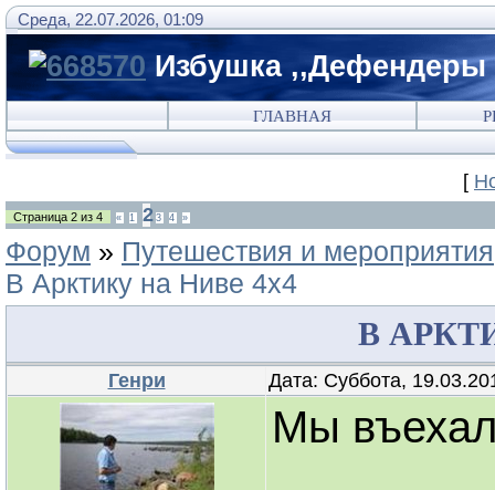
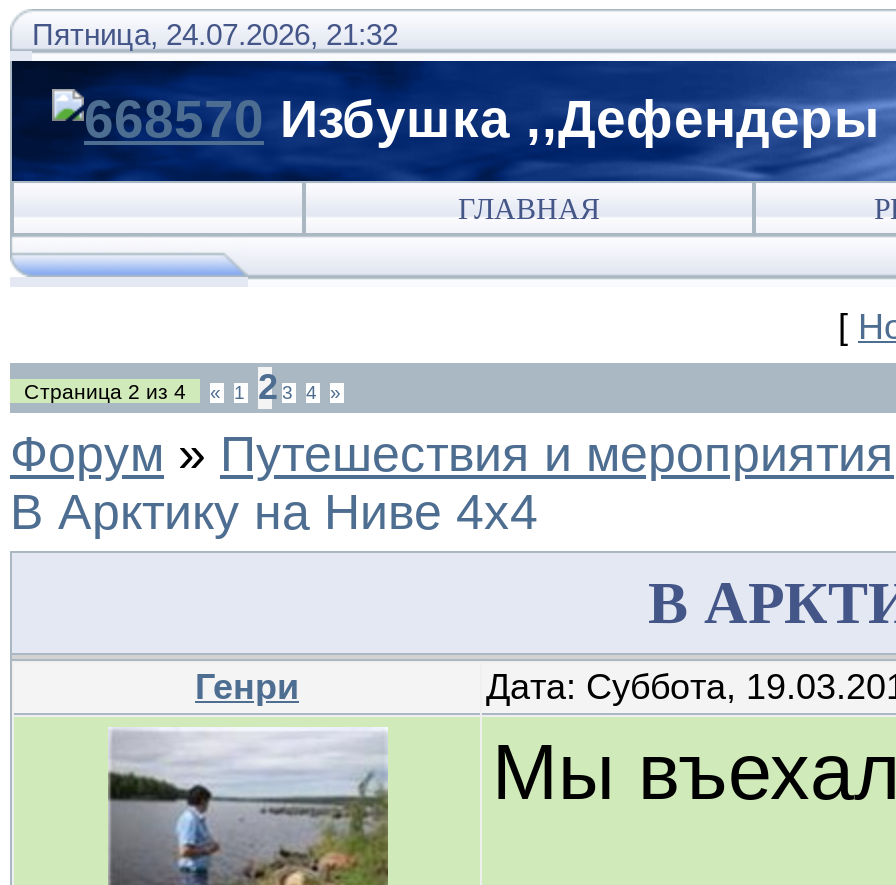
[18,10,203,29] Среда, 22.07.2026, 01:09 -> [32,17,398,51] Пятница, 24.07.2026, 21:32

